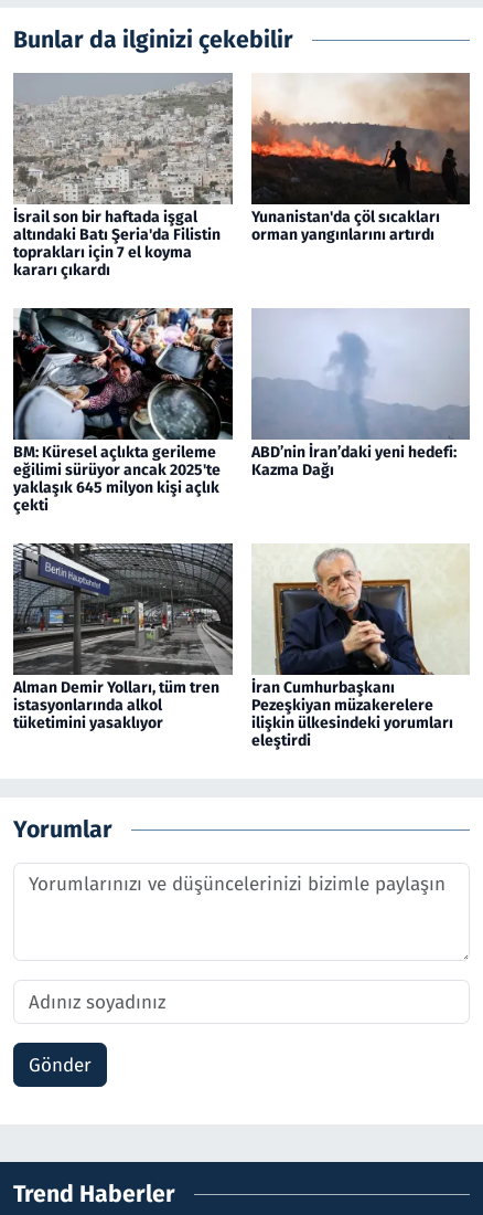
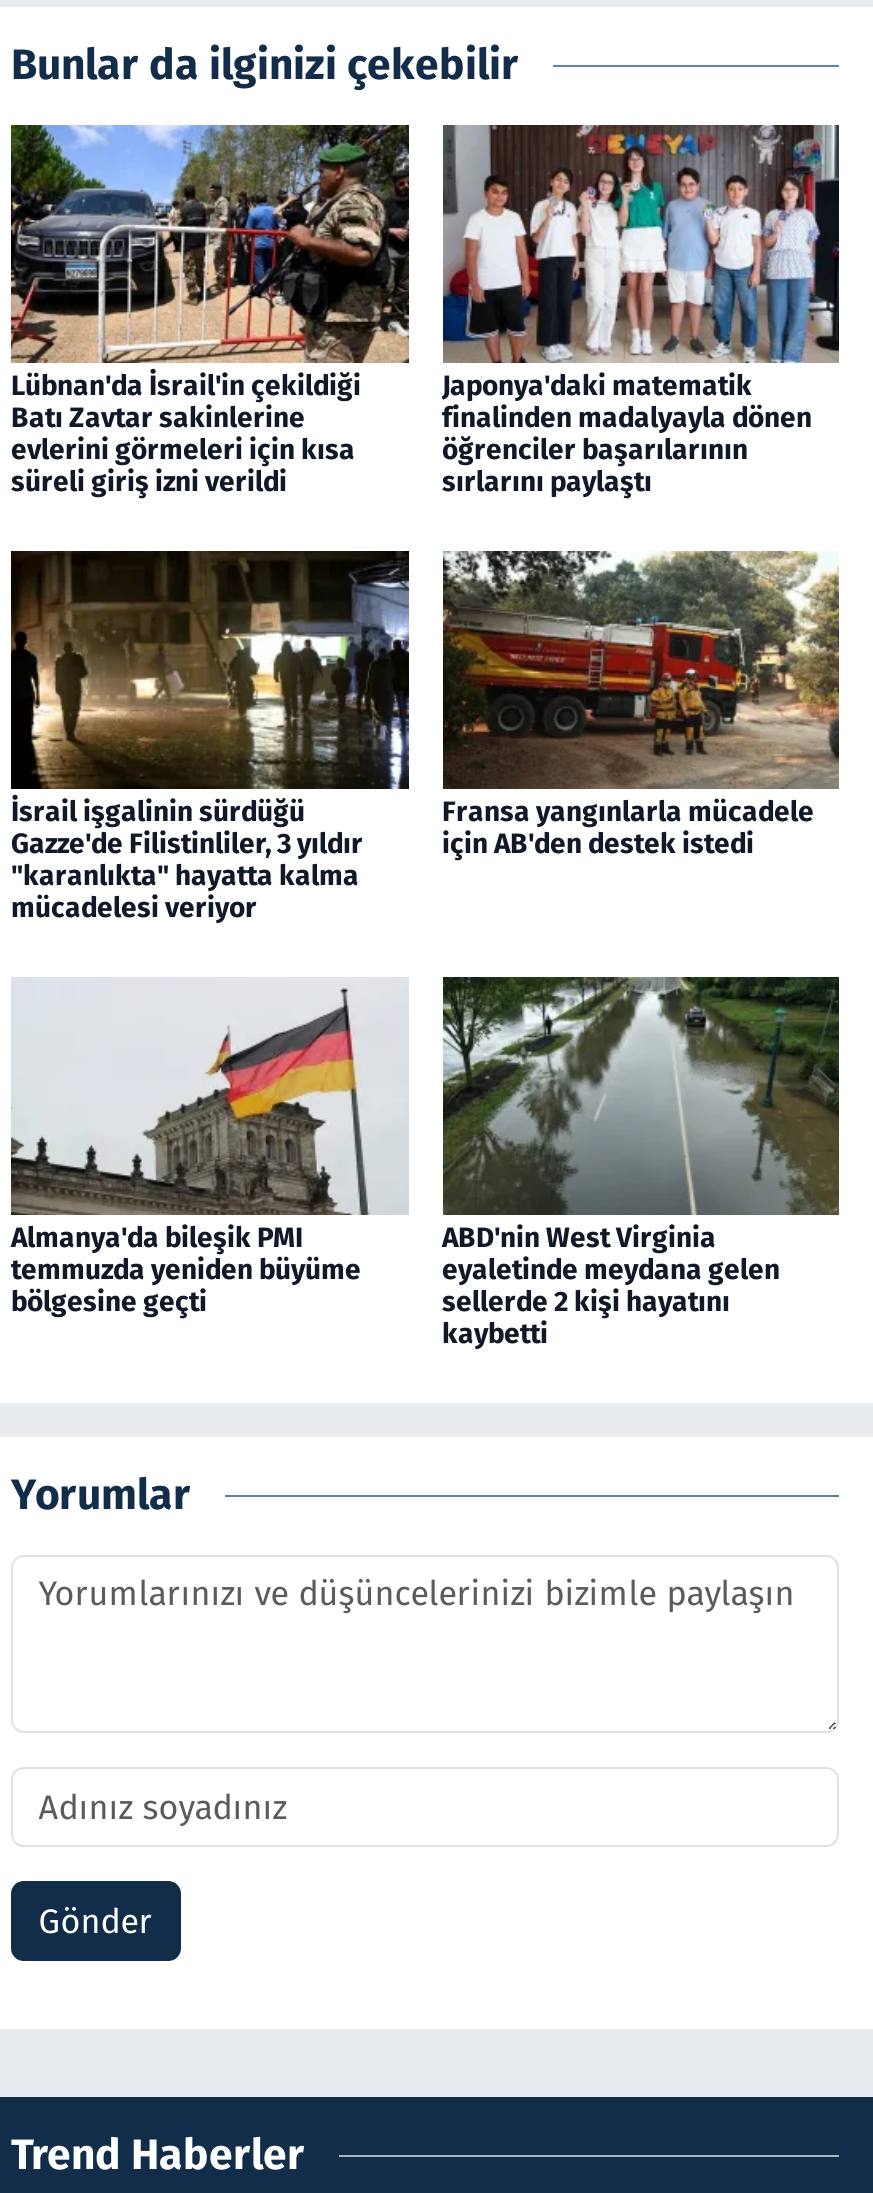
[13,73,234,280] [image] | İsrail son bir haftada işgal | altındaki Batı Şeria'da Filistin | toprakları için 7 el koyma | kararı çıkardı -> [11,125,409,500] [image] | Lübnan'da İsrail'in çekildiği | Batı Zavtar sakinlerine | evlerini görmeleri için kısa | süreli giriş izni verildi
[250,73,471,245] [image] | Yunanistan'da çöl sıcakları | orman yangınlarını artırdı -> [441,123,841,500] [image] | Japonya'daki matematik | finalinden madalyayla dönen | öğrenciler başarılarının | sırlarını paylaştı
[12,307,234,515] [image] | BM: Küresel açlıkta gerileme | eğilimi sürüyor ancak 2025'te | yaklaşık 645 milyon kişi açlık | çekti -> [9,549,411,926] [image] | İsrail işgalinin sürdüğü | Gazze'de Filistinliler, 3 yıldır | "karanlıkta" hayatta kalma | mücadelesi veriyor
[250,308,470,480] [image] | ABD’nin İran’daki yeni hedefi: | Kazma Dağı -> [441,549,841,862] [image] | Fransa yangınlarla mücadele | için AB'den destek istedi
[12,542,234,733] [image] | Alman Demir Yolları, tüm tren | istasyonlarında alkol | tüketimini yasaklıyor -> [11,977,409,1319] [image] | Almanya'da bileşik PMI | temmuzda yeniden büyüme | bölgesine geçti
[251,543,470,750] [image] | İran Cumhurbaşkanı | Pezeşkiyan müzakerelere | ilişkin ülkesindeki yorumları | eleştirdi -> [441,975,841,1351] [image] | ABD'nin West Virginia | eyaletinde meydana gelen | sellerde 2 kişi hayatını | kaybetti

